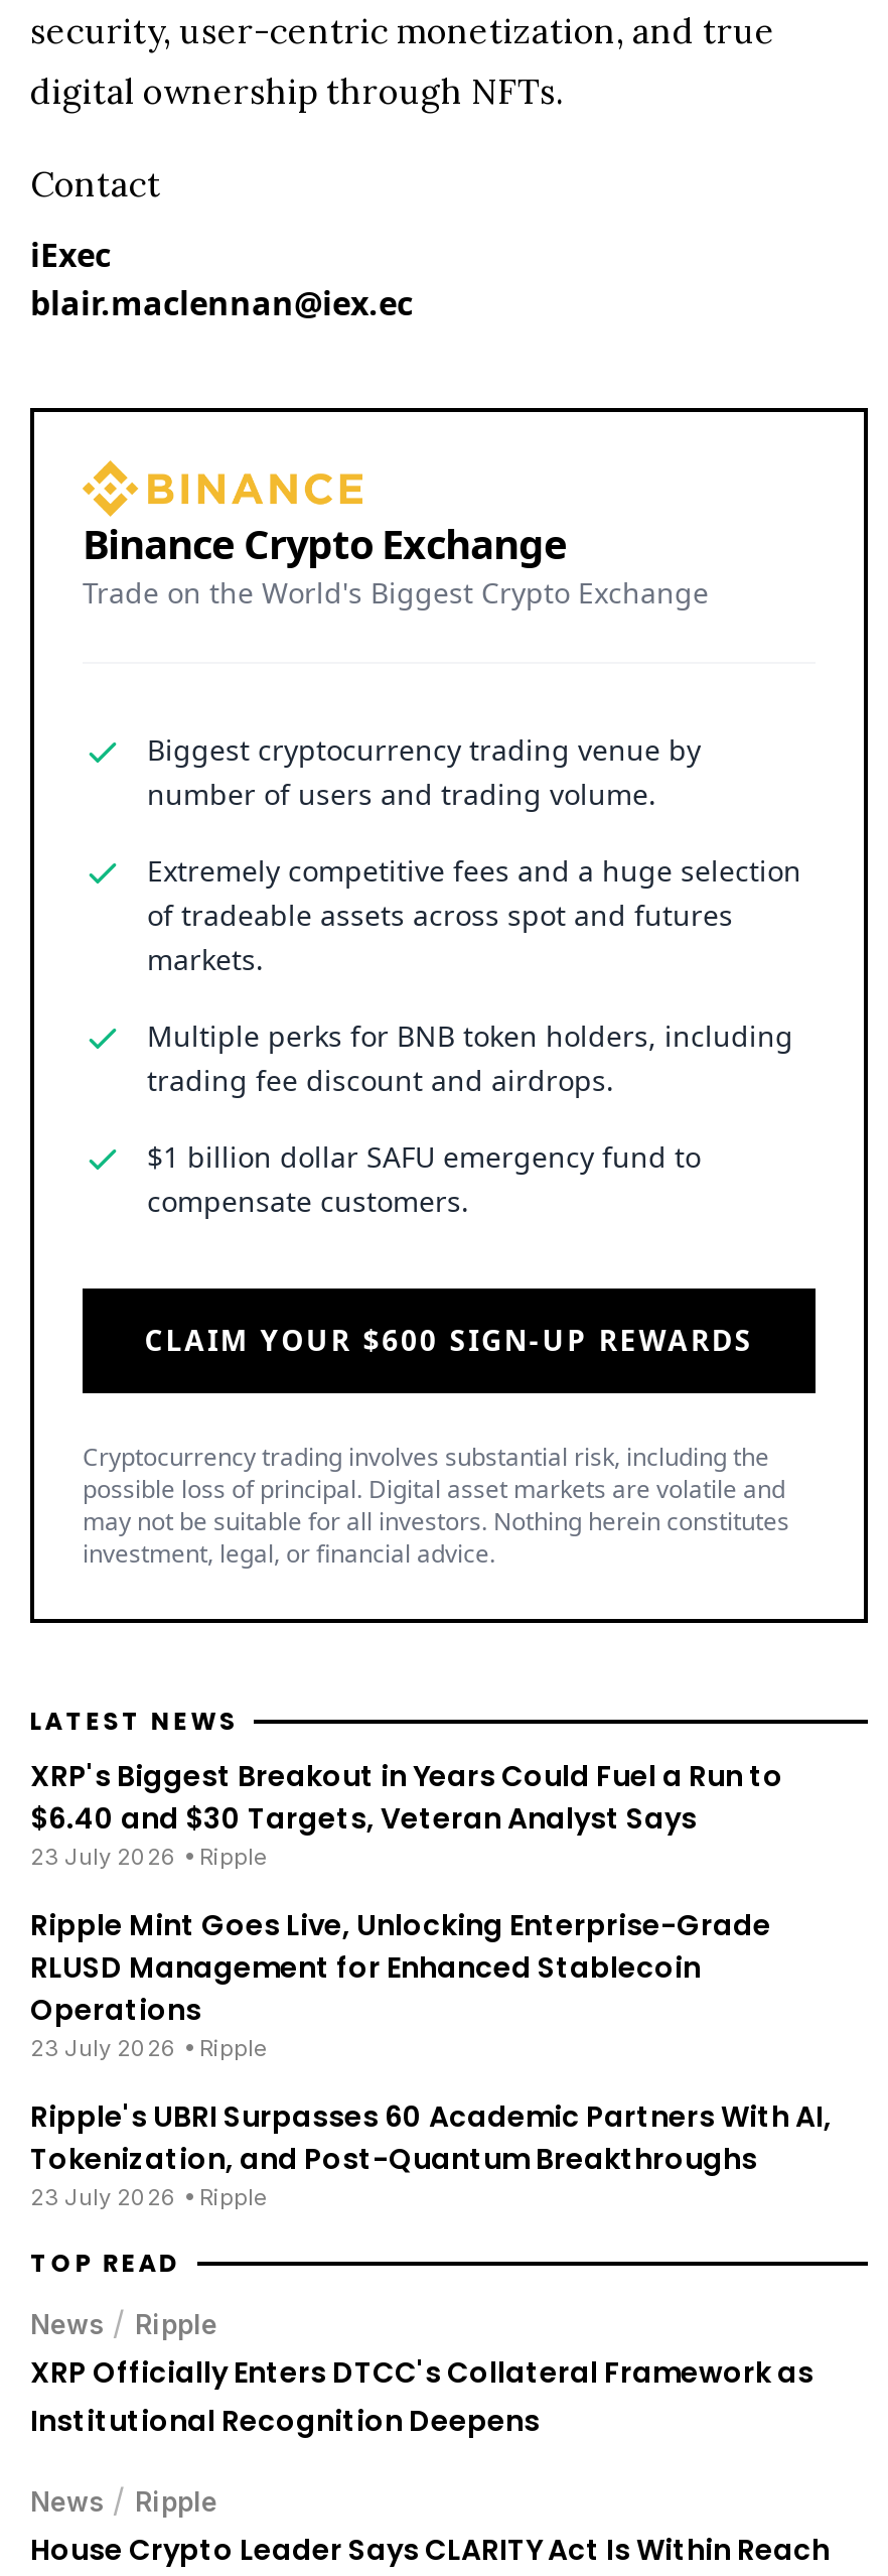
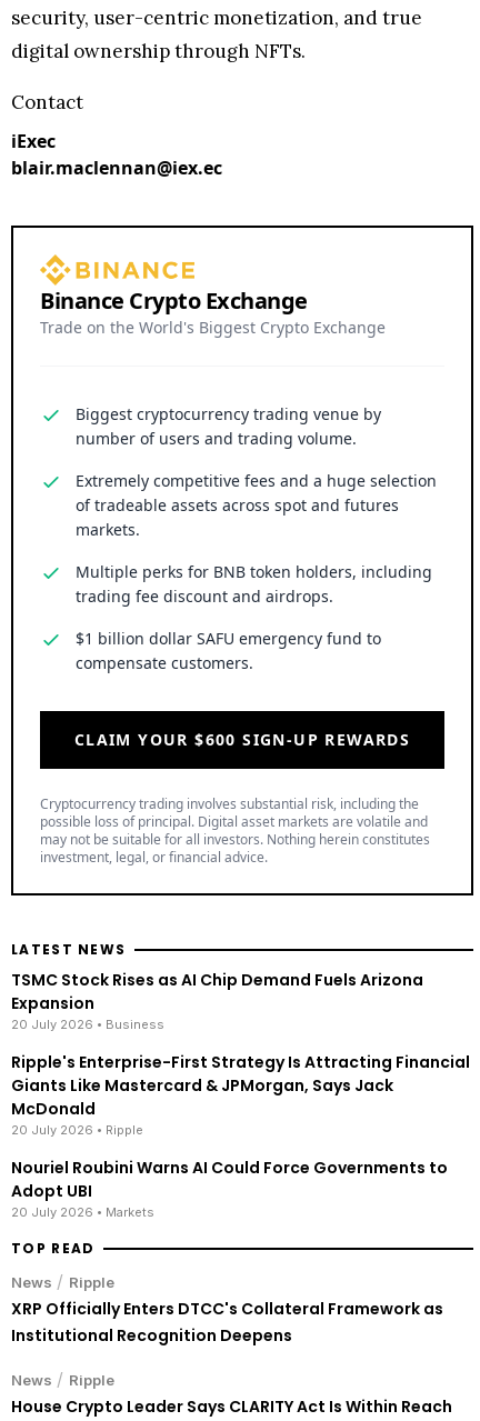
[30,1756,783,1871] XRP's Biggest Breakout in Years Could Fuel a Run to | $6.40 and $30 Targets, Veteran Analyst Says | 23 July 2026 • Ripple -> [11,969,423,1032] TSMC Stock Rises as AI Chip Demand Fuels Arizona | Expansion | 20 July 2026 • Business
[30,1905,771,2062] Ripple Mint Goes Live, Unlocking Enterprise-Grade | RLUSD Management for Enhanced Stablecoin | Operations | 23 July 2026 • Ripple -> [11,1051,470,1138] Ripple's Enterprise-First Strategy Is Attracting Financial | Giants Like Mastercard & JPMorgan, Says Jack | McDonald | 20 July 2026 • Ripple
[30,2096,832,2211] Ripple's UBRI Surpasses 60 Academic Partners With AI, | Tokenization, and Post-Quantum Breakthroughs | 23 July 2026 • Ripple -> [11,1156,448,1220] Nouriel Roubini Warns AI Could Force Governments to | Adopt UBI | 20 July 2026 • Markets

